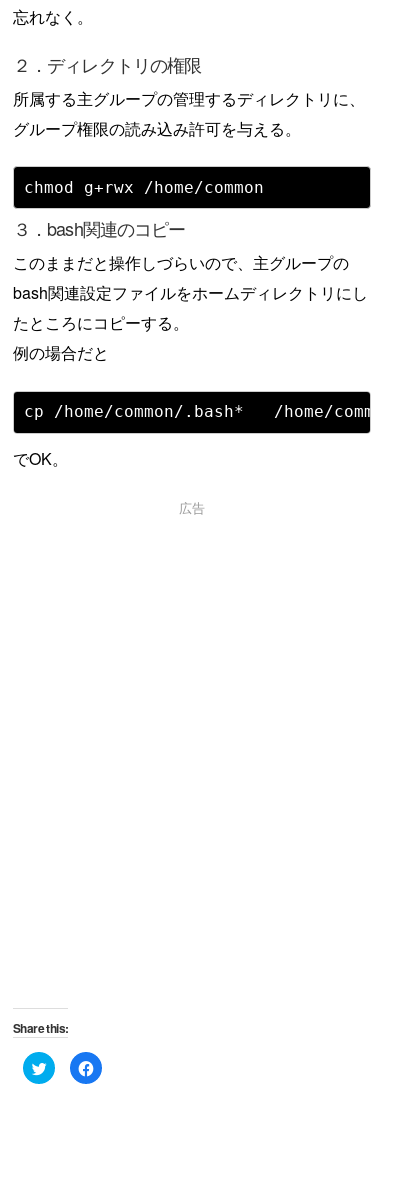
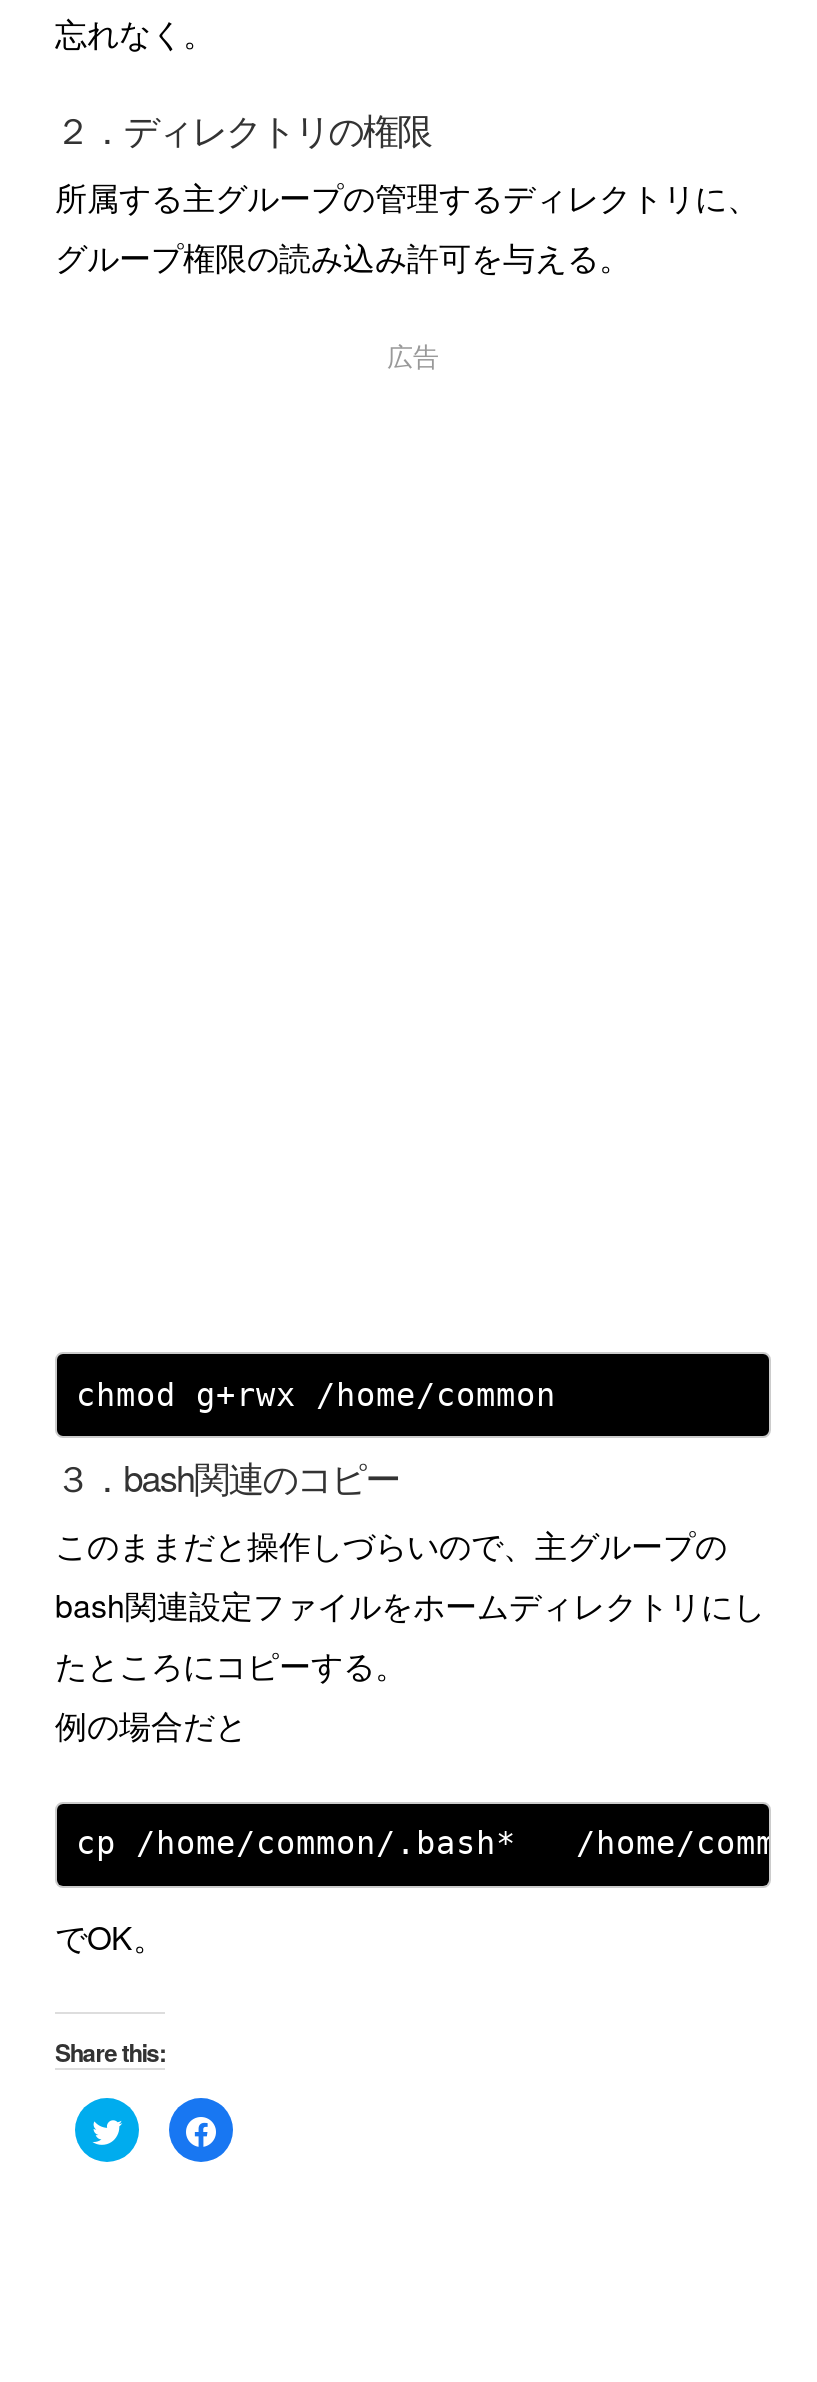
moved [13,215,368,470] -> [55,1450,765,1959]: ３．bash関連のコピー | このままだと操作しづらいので、主グループの | bash関連設定ファイルをホームディレクトリにし | たところにコピーする。 | 例の場合だと | でOK。
moved [179,498,205,517] -> [387,336,439,374]: 広告

